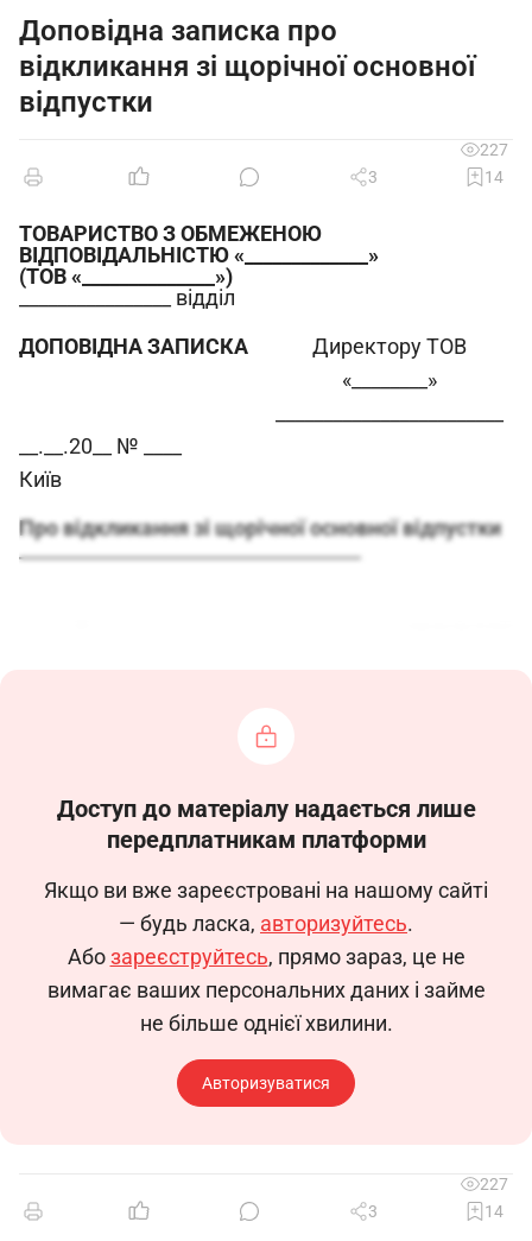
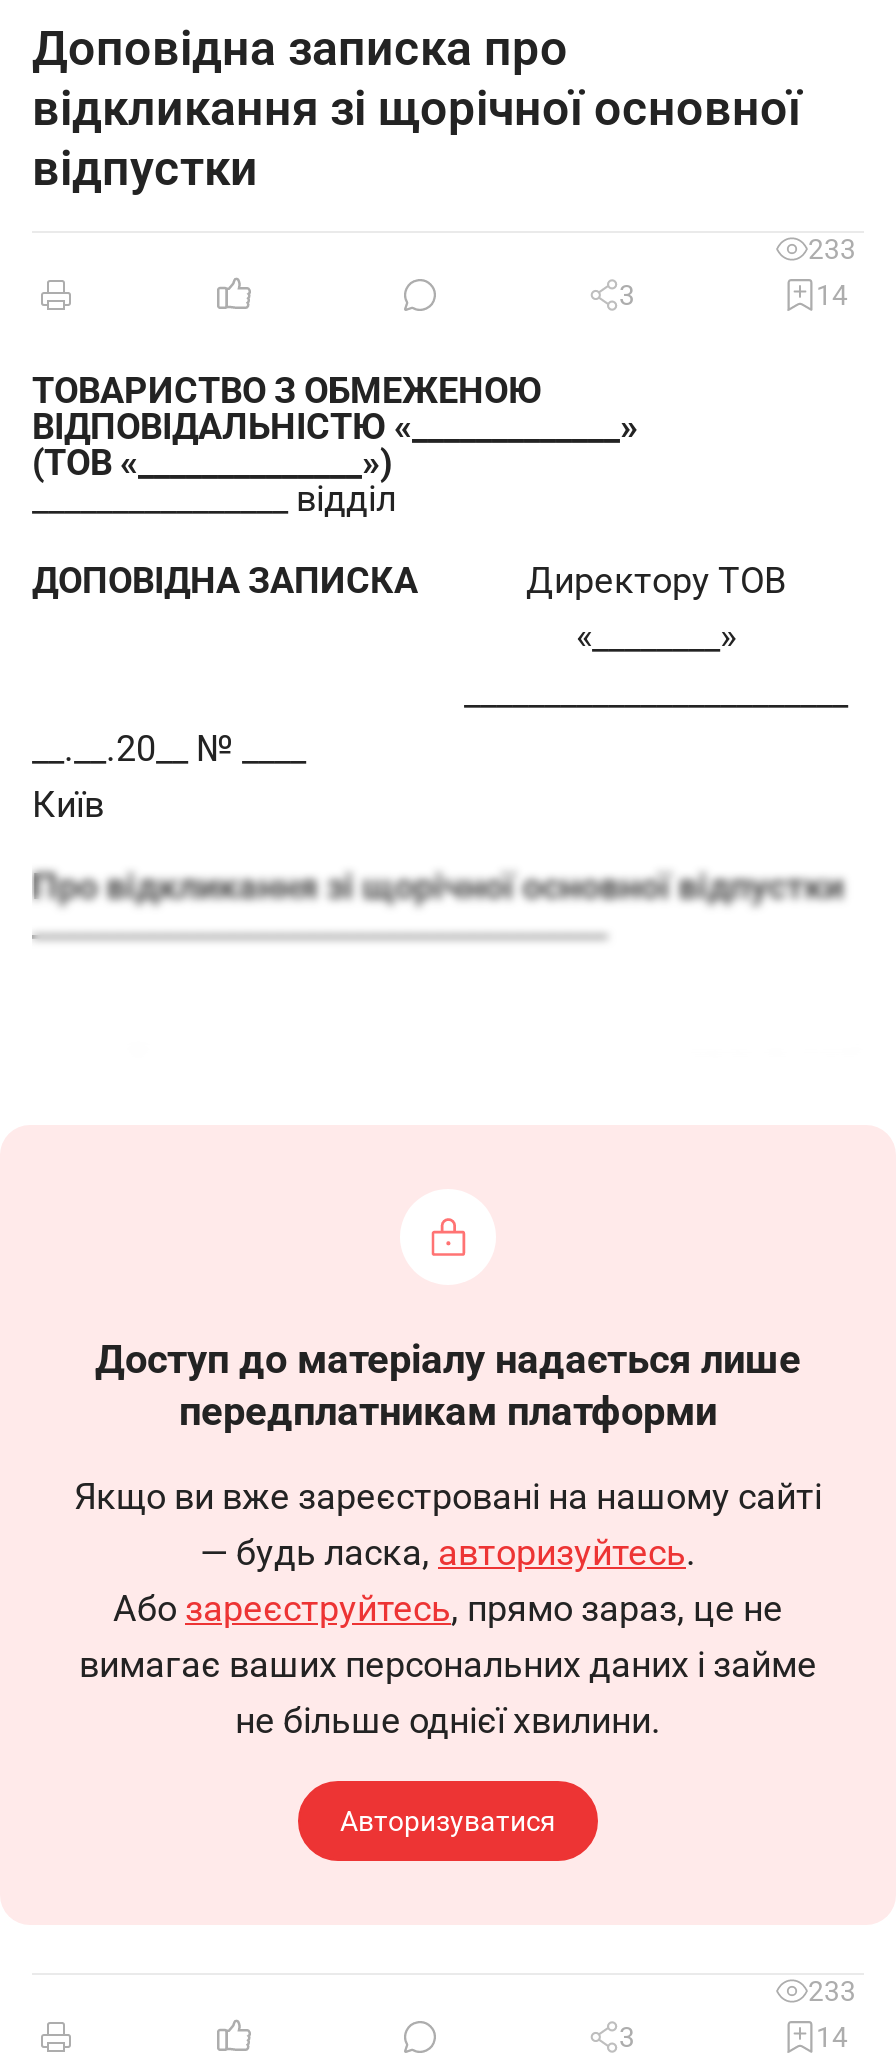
[480,140,508,159] 227 -> [808,233,856,265] 233
[480,1174,508,1193] 227 -> [808,1975,856,2007] 233

